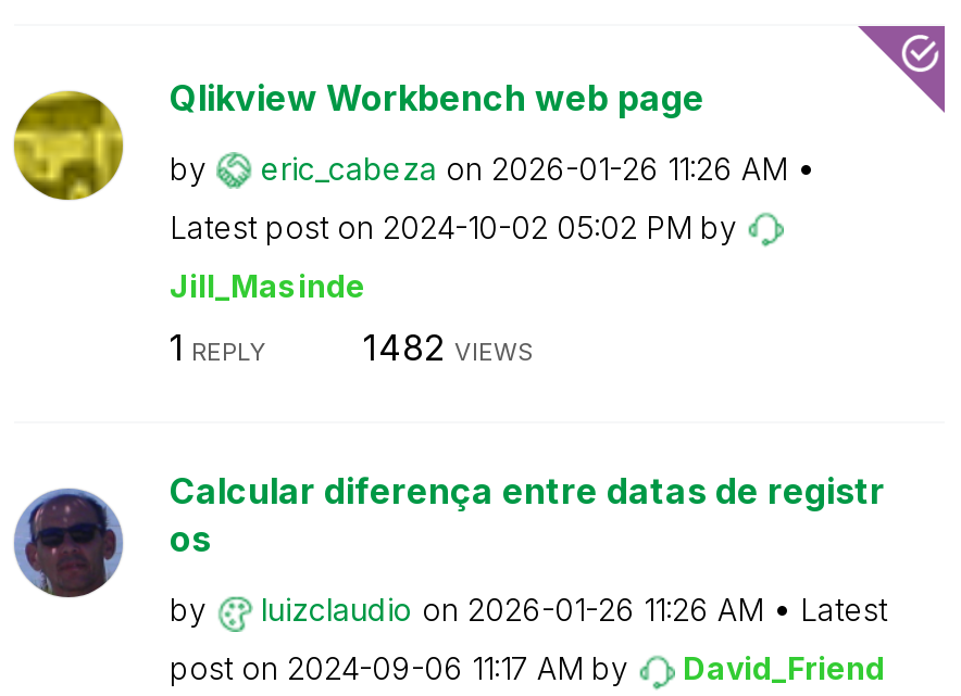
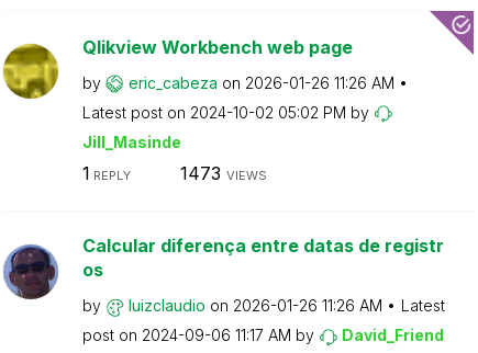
[363,326,535,369] 1482 VIEWS -> [180,162,266,184] 1473 VIEWS

